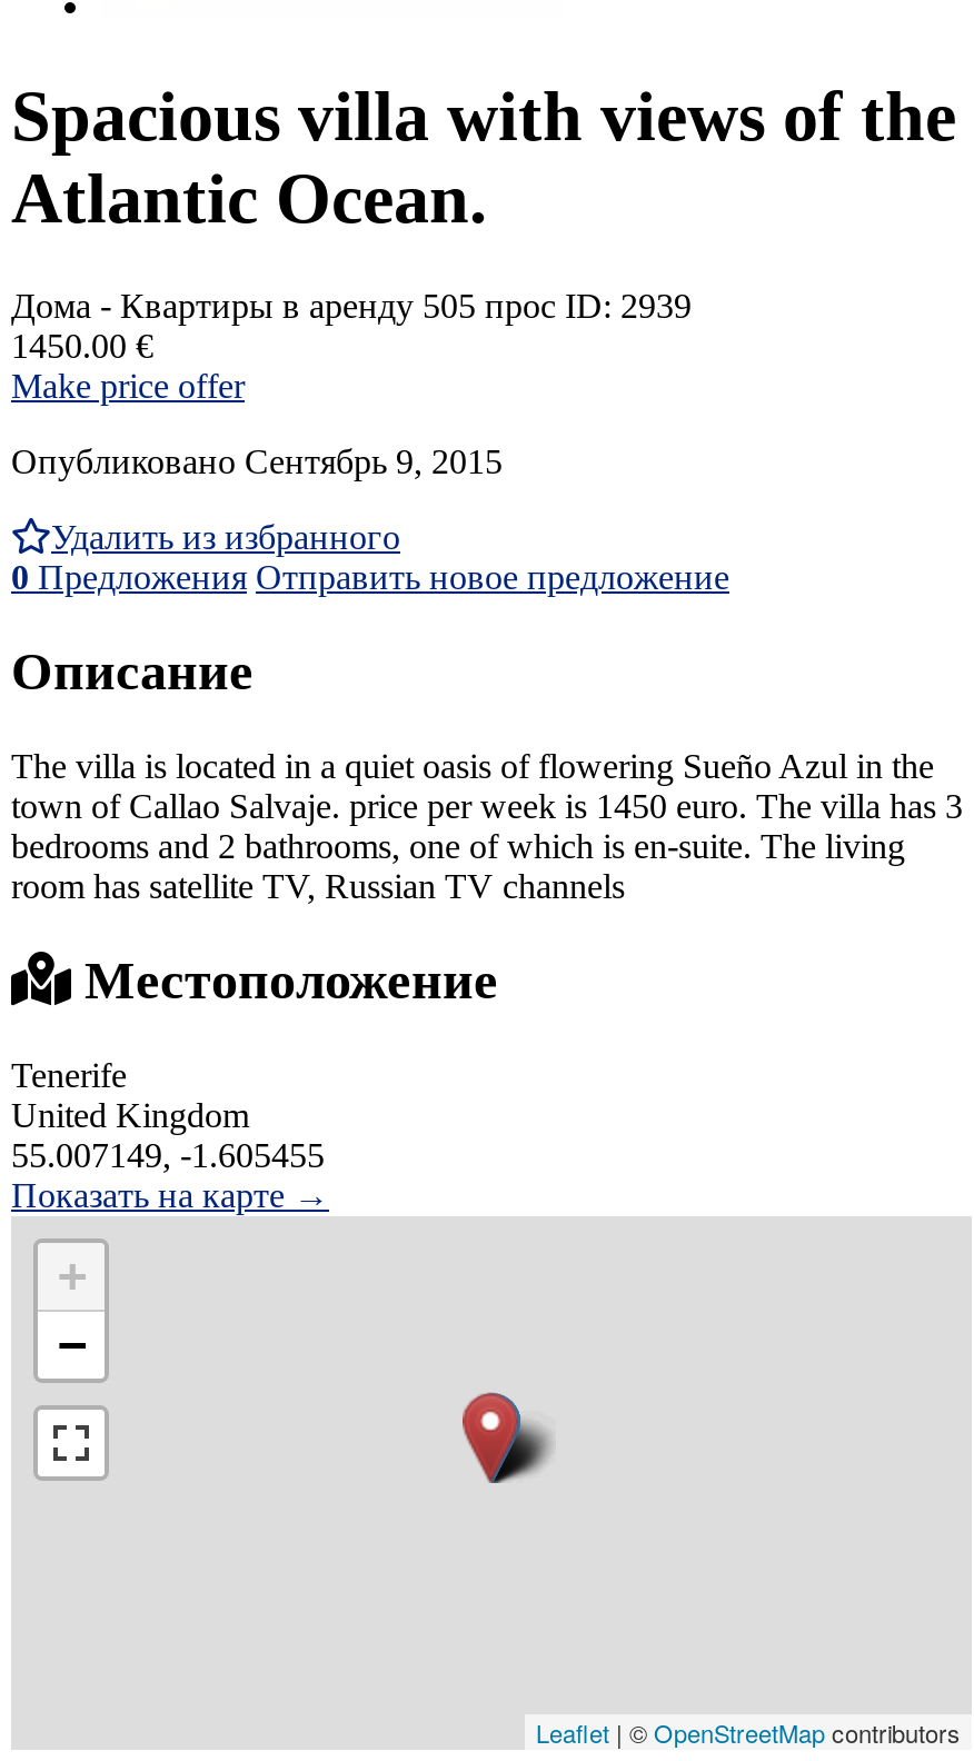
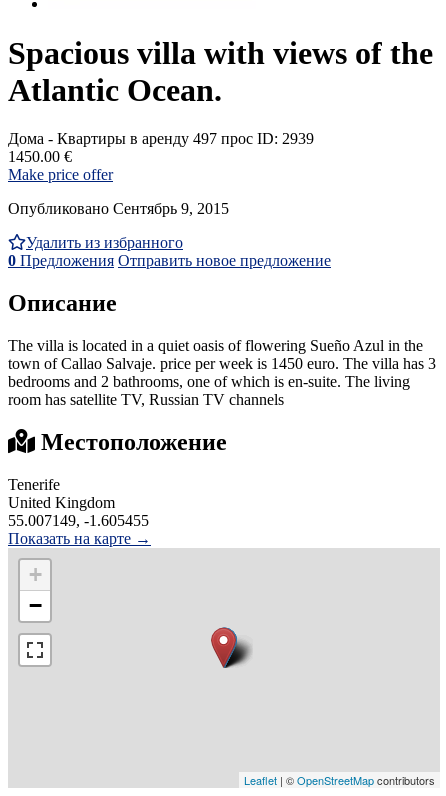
[11,287,692,325] Дома - Квартиры в аренду 505 прос ID: 2939 -> [8,130,314,147] Дома - Квартиры в аренду 497 прос ID: 2939

